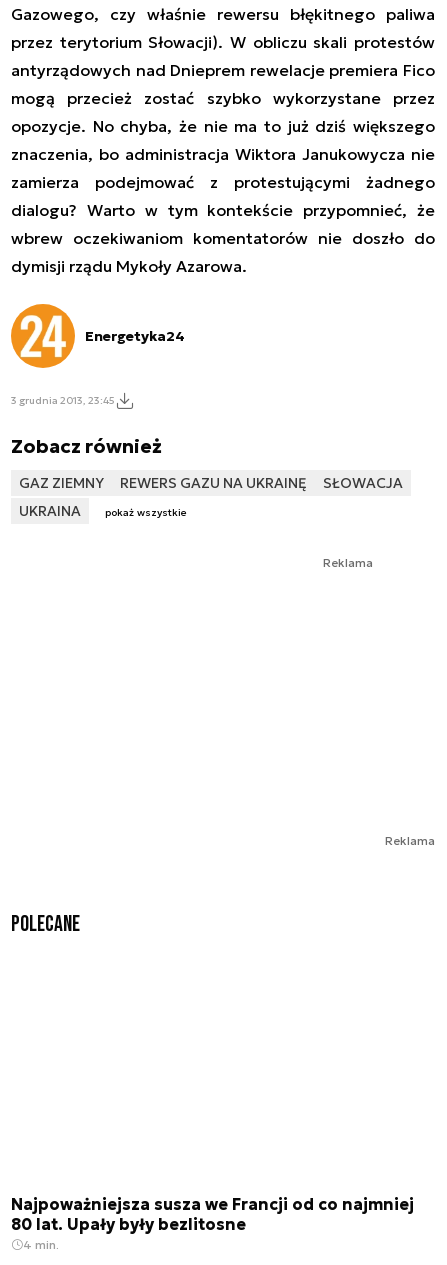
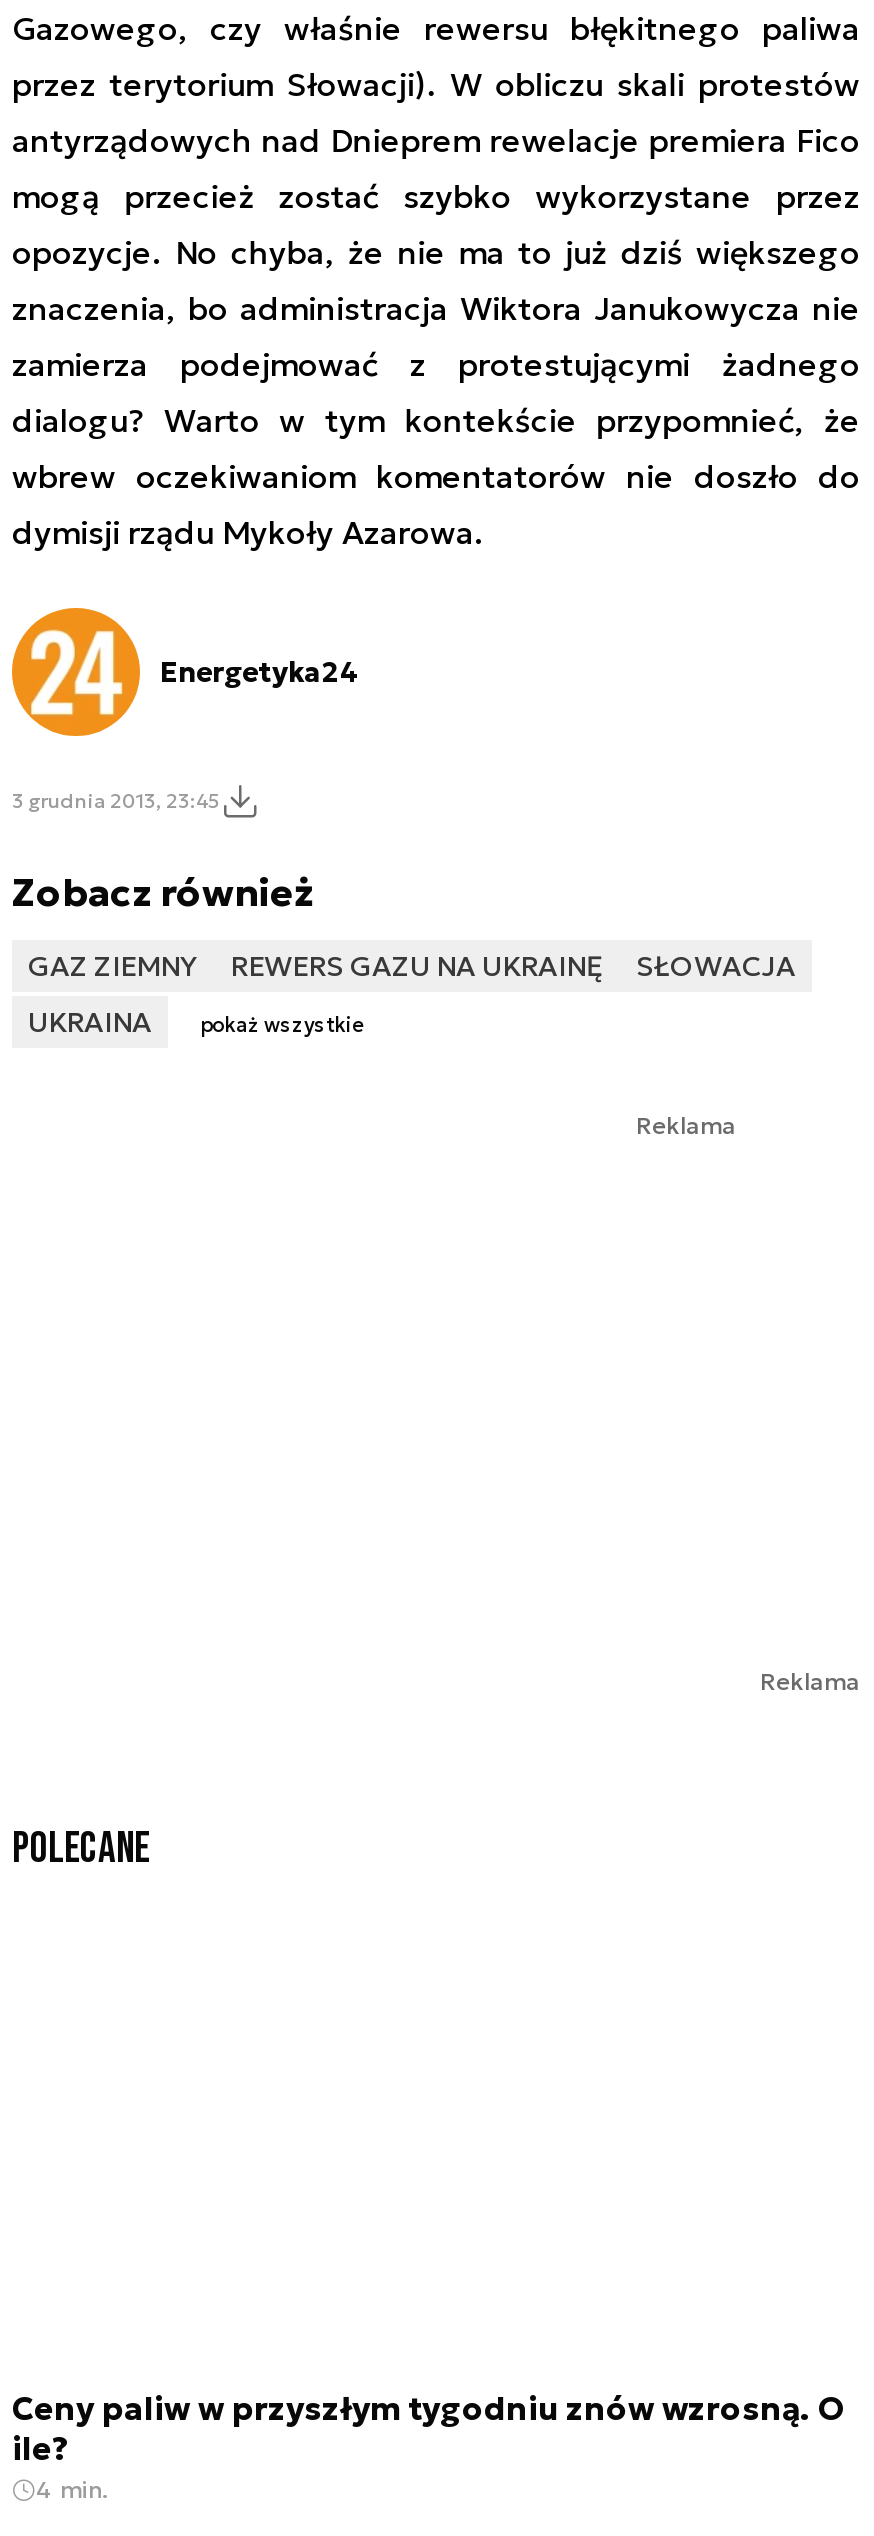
[11,1194,414,1234] Najpoważniejsza susza we Francji od co najmniej | 80 lat. Upały były bezlitosne -> [12,2389,846,2469] Ceny paliw w przyszłym tygodniu znów wzrosną. O | ile?

